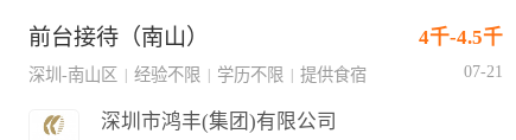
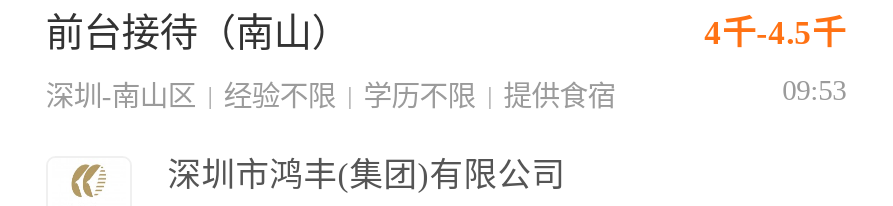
[464,61,503,80] 07-21 -> [782,73,846,105] 09:53

